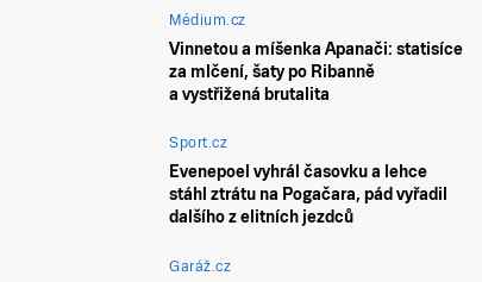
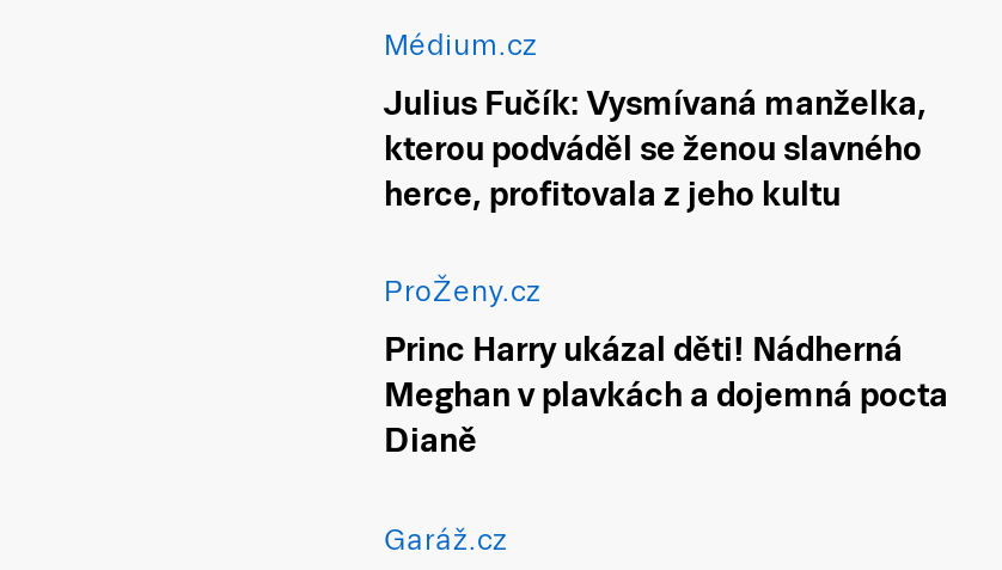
[170,39,464,104] Vinnetou a míšenka Apanači: statisíce | za mlčení, šaty po Ribanně | a vystřižená brutalita -> [384,84,927,213] Julius Fučík: Vysmívaná manželka, | kterou podváděl se ženou slavného | herce, profitovala z jeho kultu
[170,135,228,152] Sport.cz -> [384,276,542,309] ProŽeny.cz
[170,162,448,227] Evenepoel vyhrál časovku a lehce | stáhl ztrátu na Pogačara, pád vyřadil | dalšího z elitních jezdců -> [384,331,948,460] Princ Harry ukázal děti! Nádherná | Meghan v plavkách a dojemná pocta | Dianě

